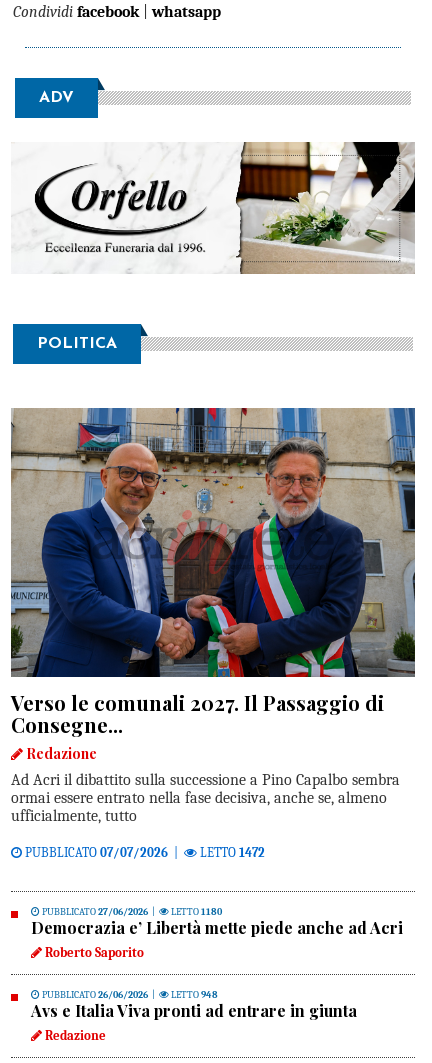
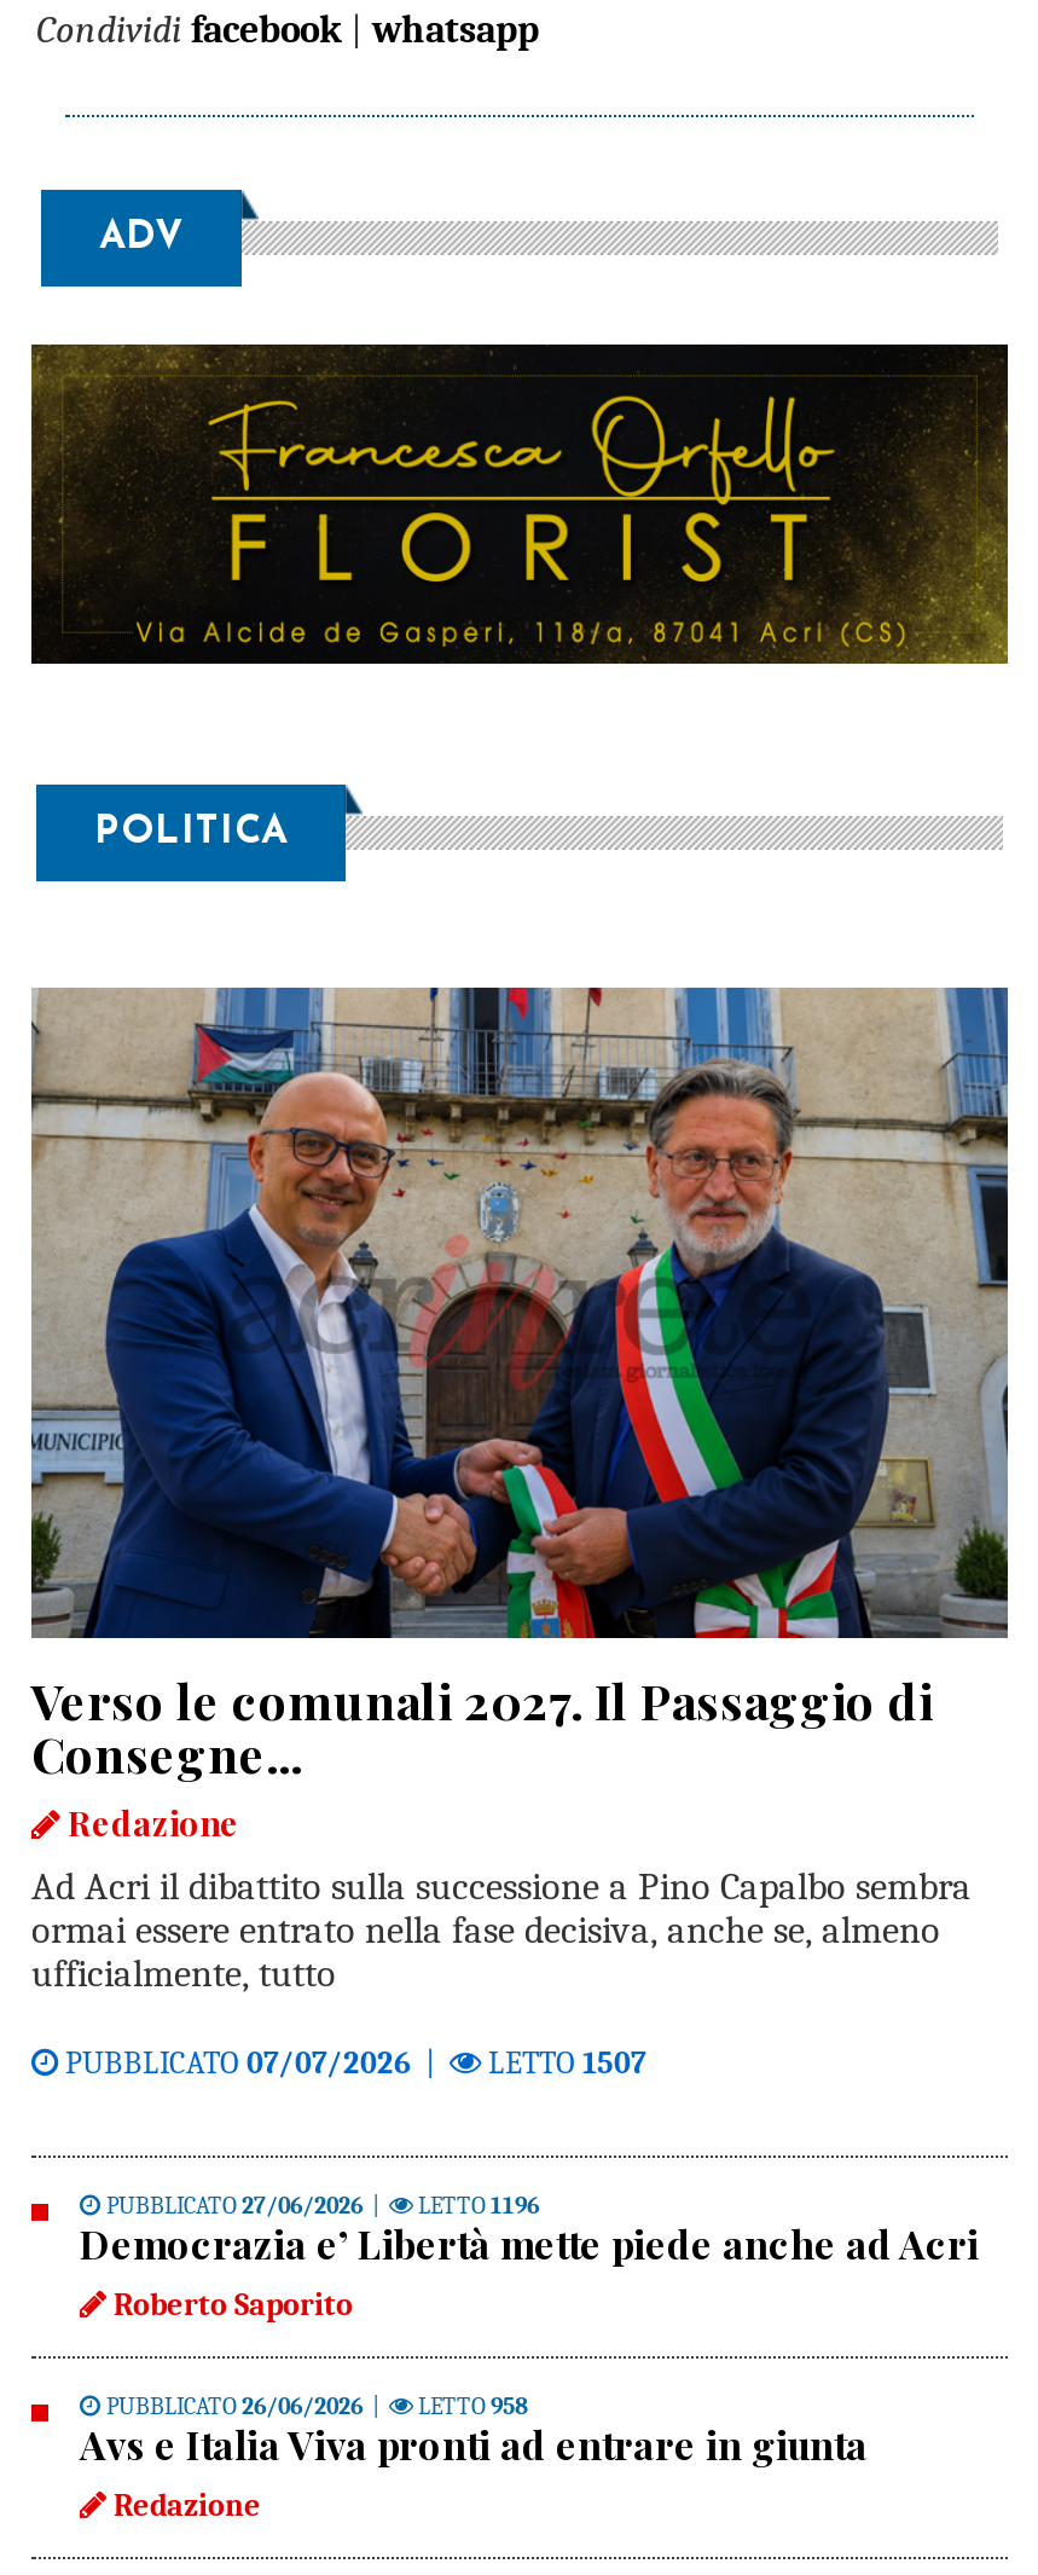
[11,141,415,275] [image] -> [29,341,1010,667] [image]
[197,845,265,860] LETTO 1472 -> [481,2044,645,2080] LETTO 1507
[169,906,222,918] LETTO1180 -> [413,2191,539,2220] LETTO1196
[169,989,218,1001] LETTO948 -> [413,2392,529,2421] LETTO958

